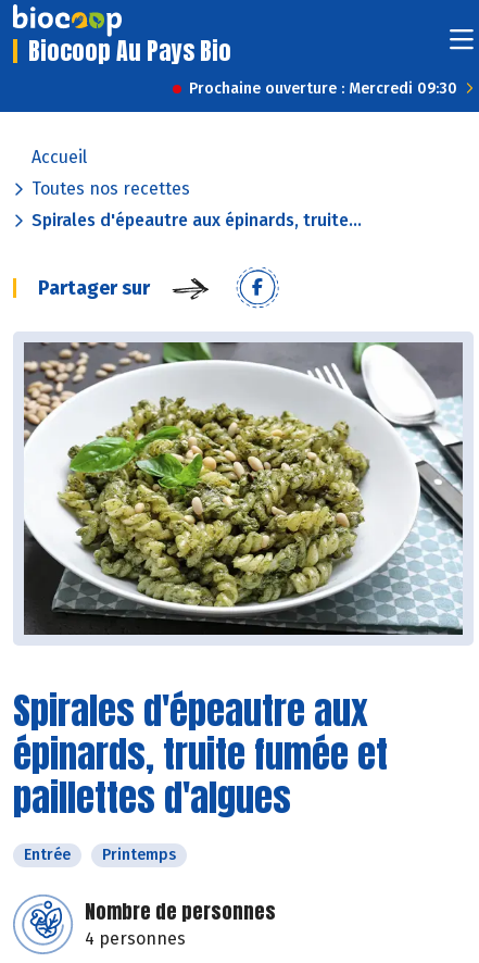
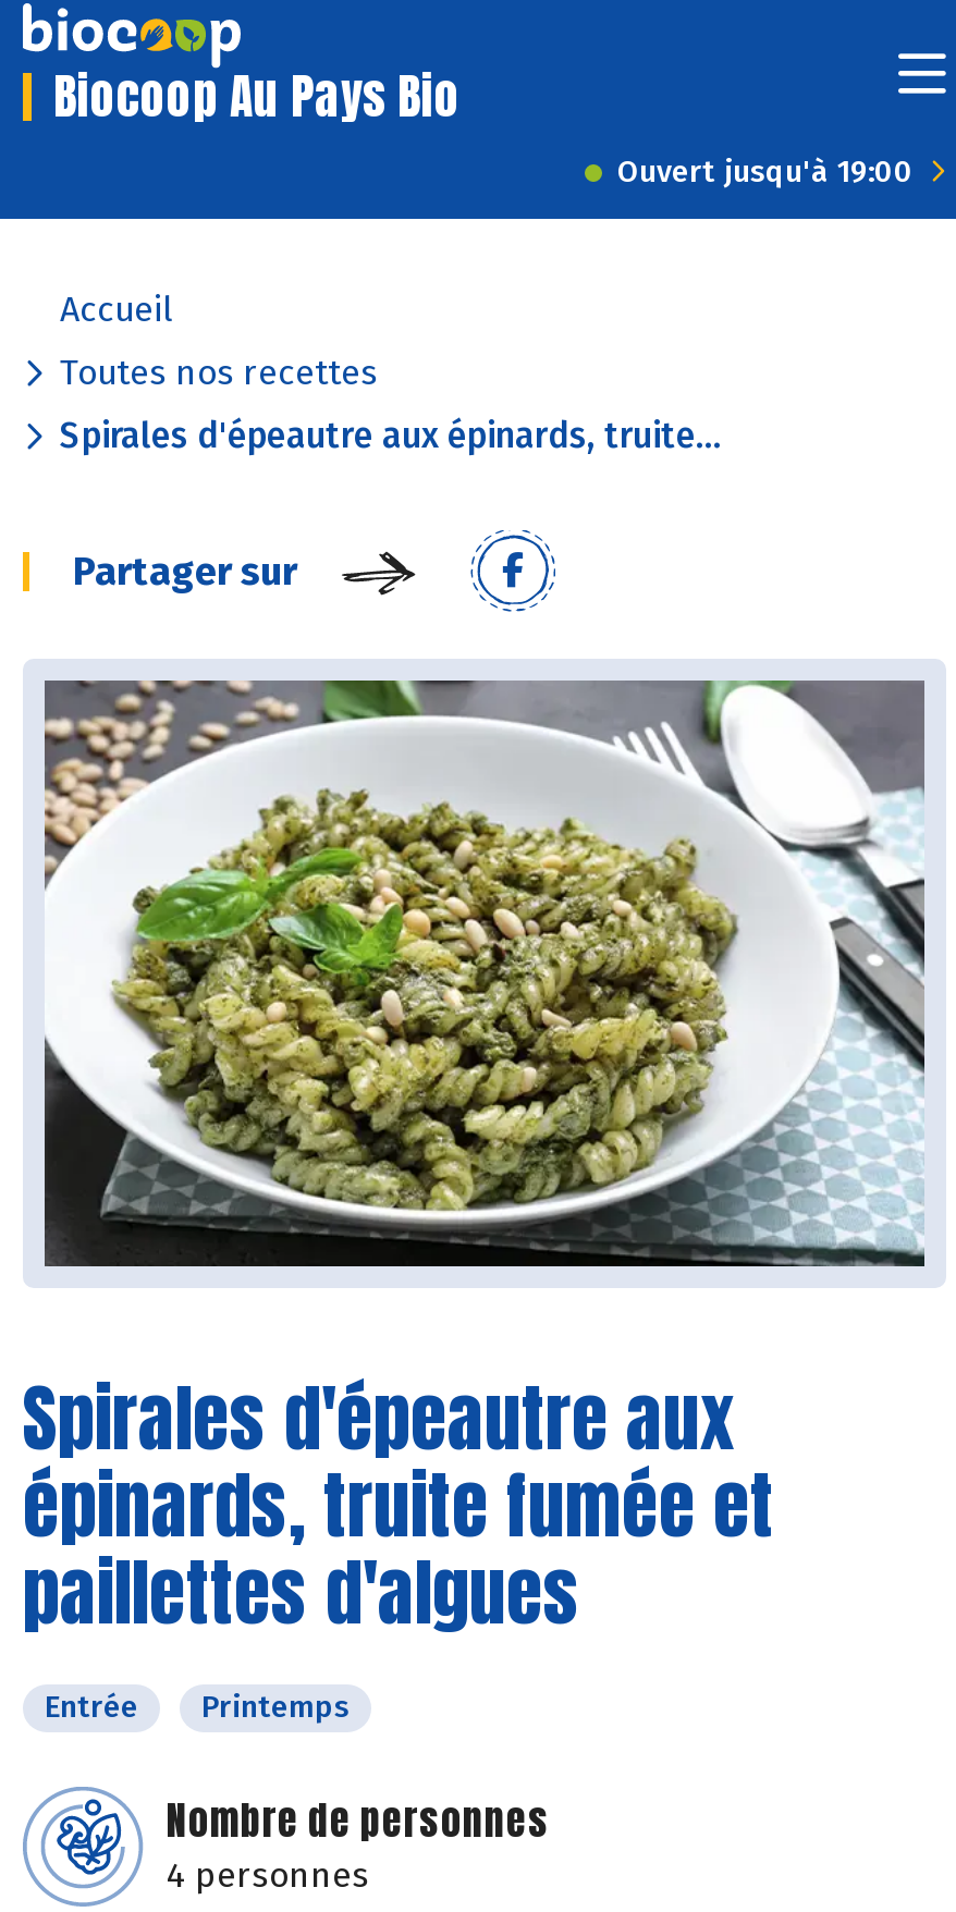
[189,79,457,98] Prochaine ouverture : Mercredi 09:30 -> [617,154,914,191] Ouvert jusqu'à 19:00

